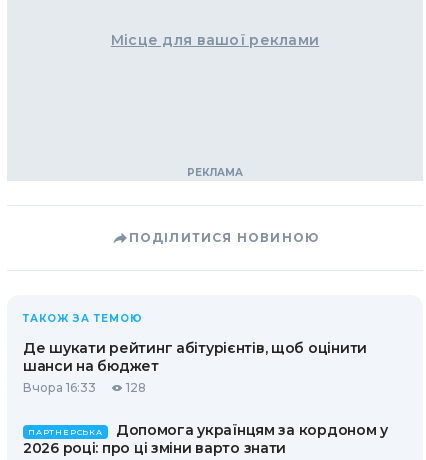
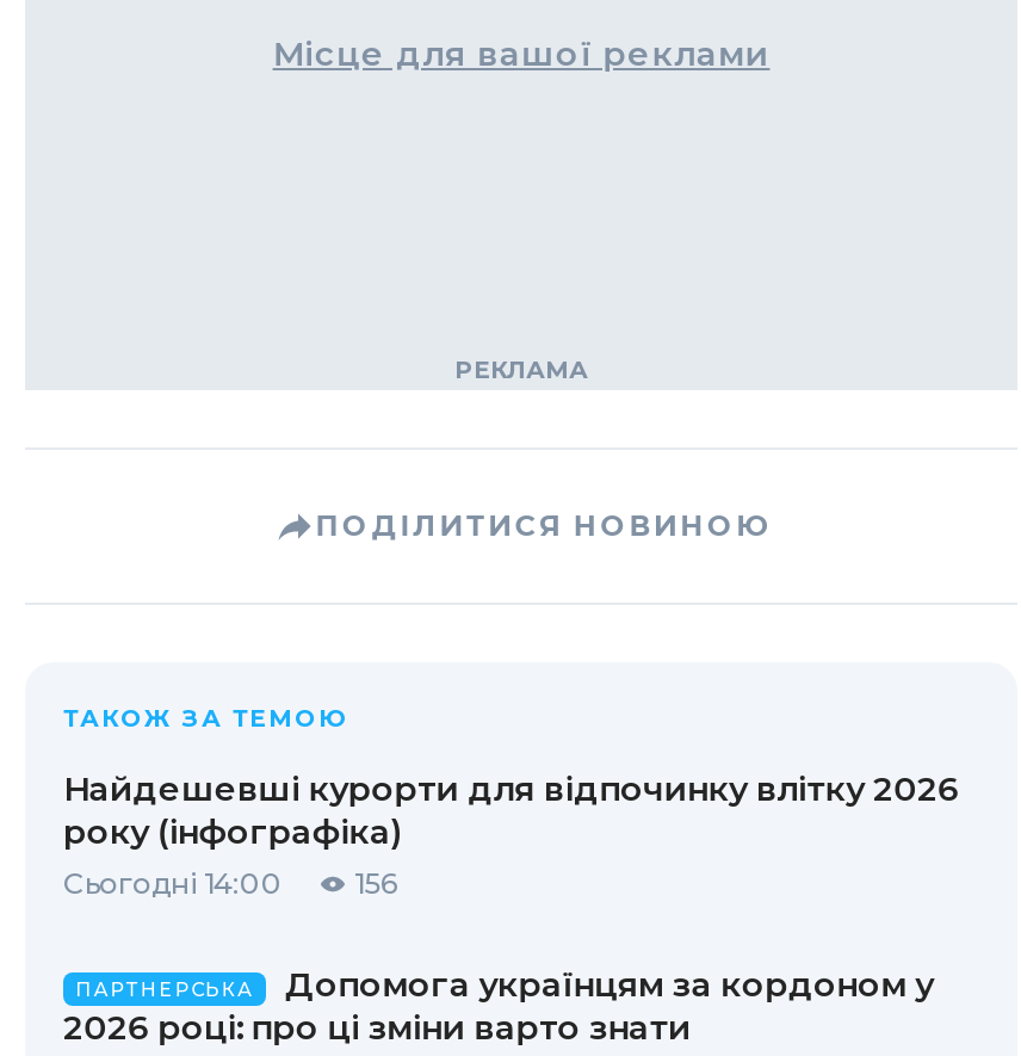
[23,339,367,395] Де шукати рейтинг абітурієнтів, щоб оцінити | шанси на бюджет | Вчора 16:33 | 128 -> [63,767,959,900] Найдешевші курорти для відпочинку влітку 2026 | року (інфографіка) | Сьогодні 14:00 | 156

